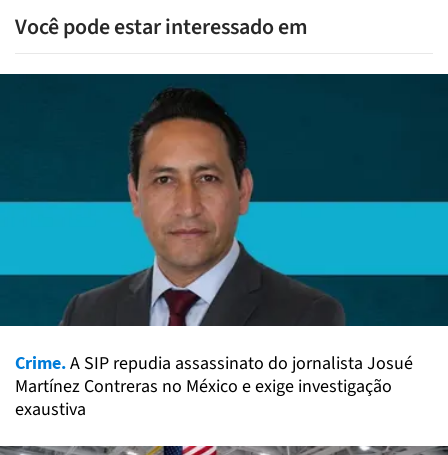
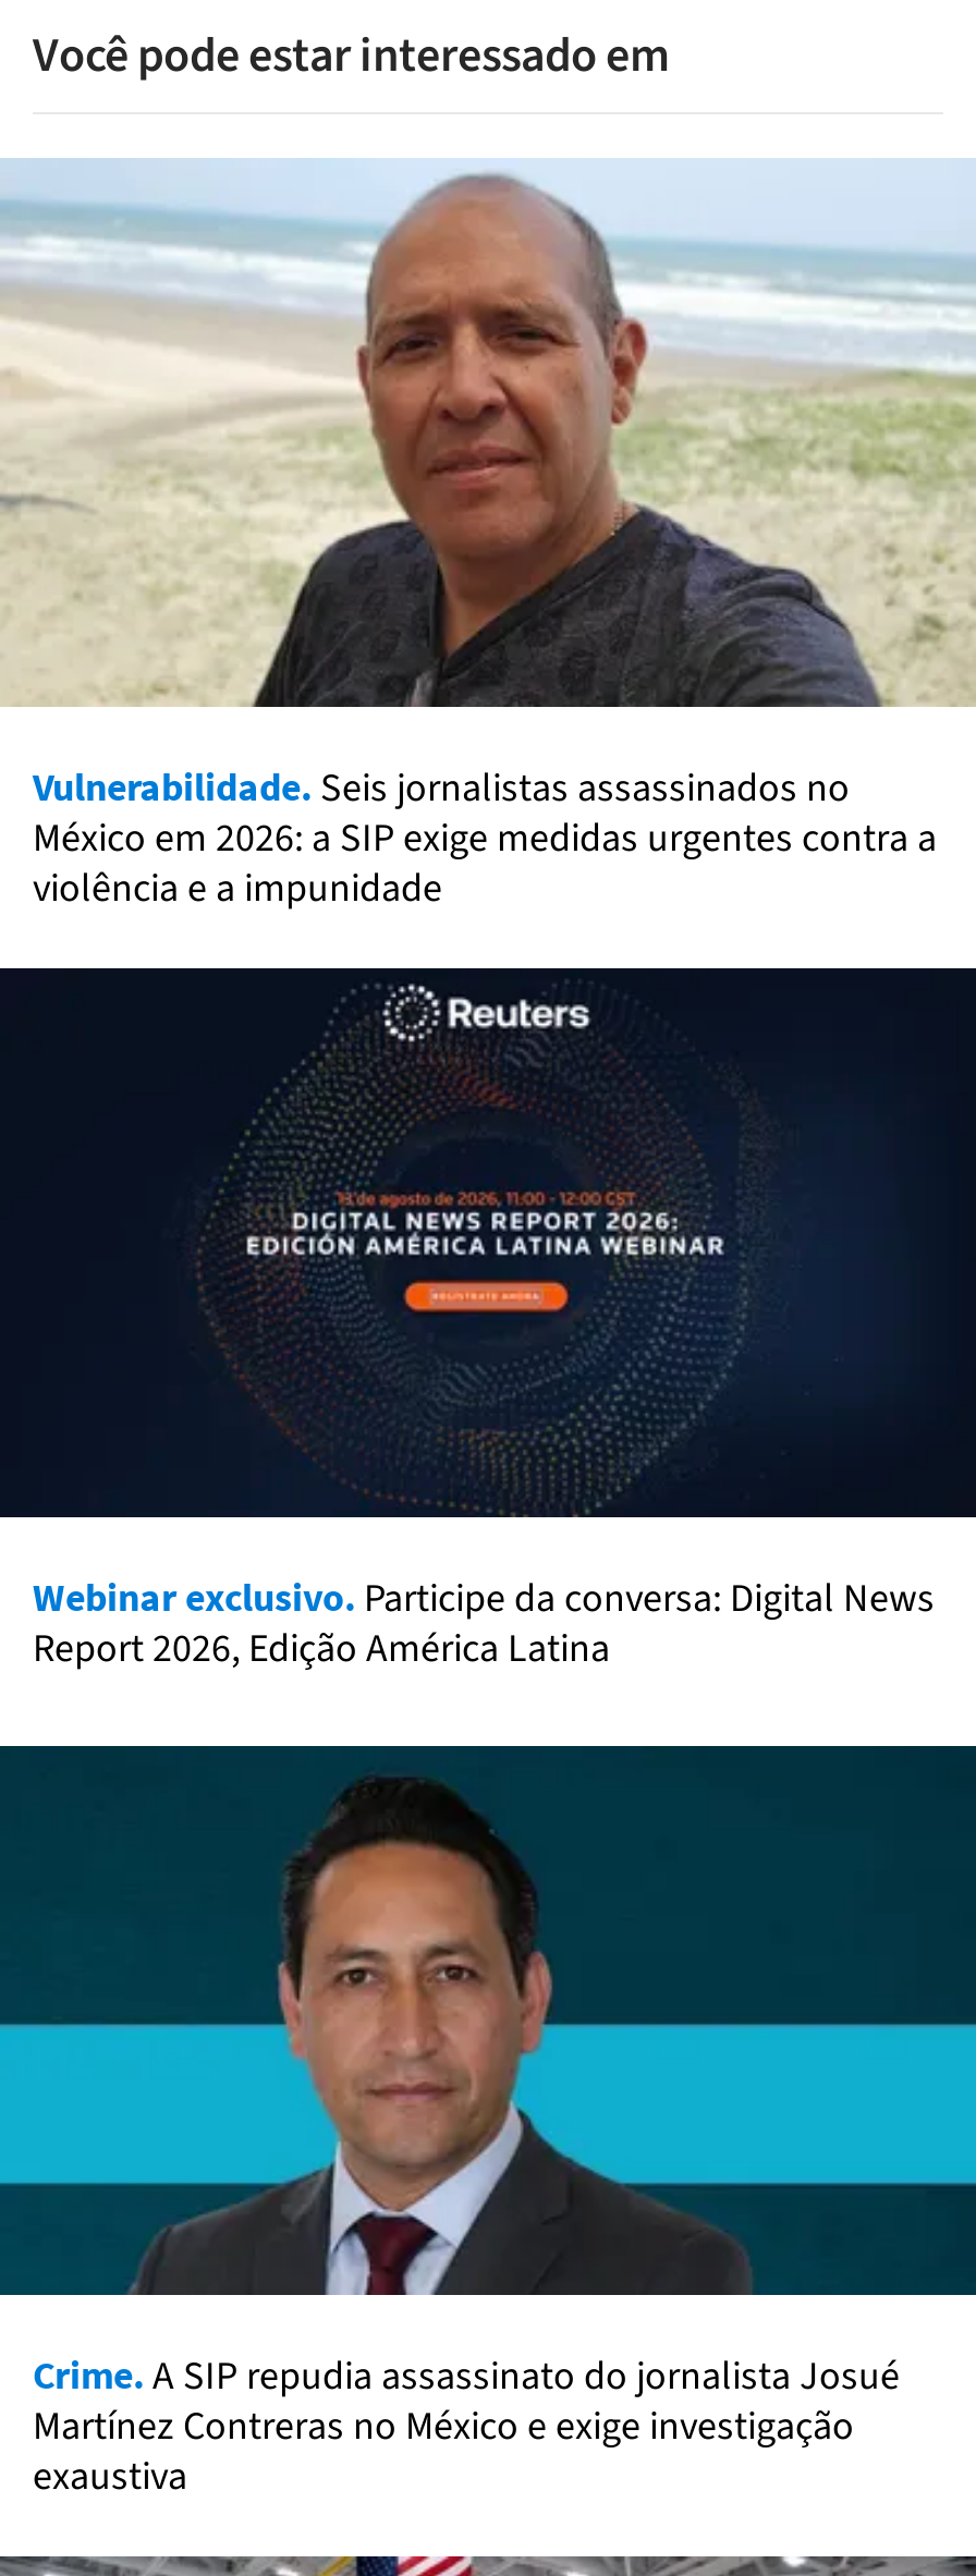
none -> [7,158,969,916] [image] | Vulnerabilidade. Seis jornalistas assassinados no | México em 2026: a SIP exige medidas urgentes contra a | violência e a impunidade
none -> [7,966,969,1676] [image] | Webinar exclusivo. Participe da conversa: Digital News | Report 2026, Edição América Latina

